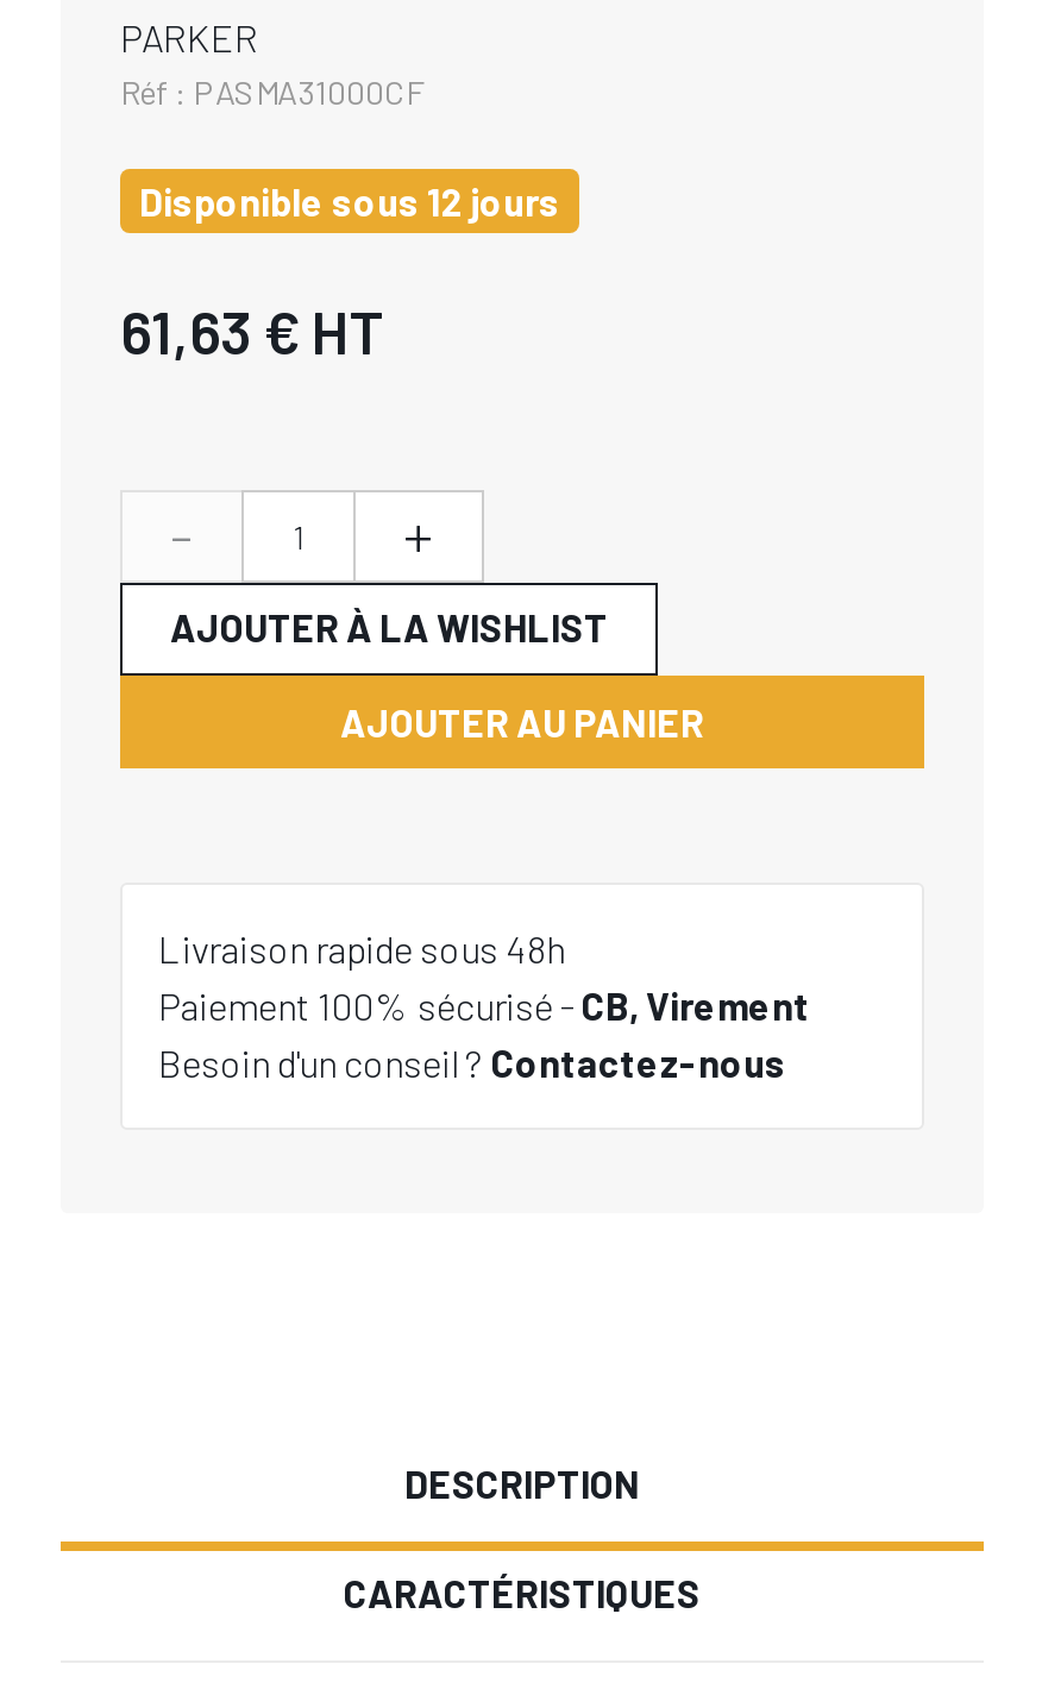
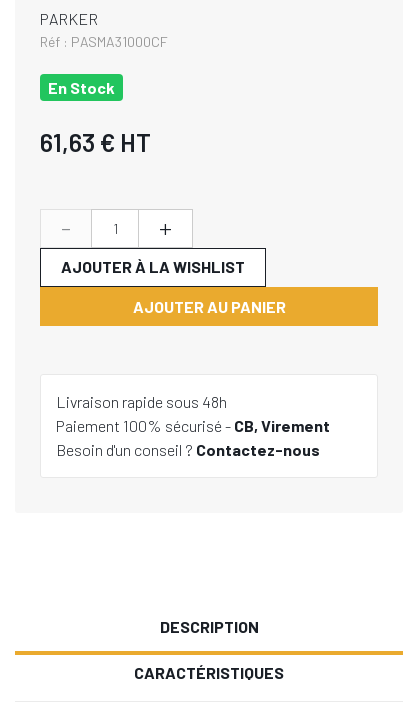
[139,178,560,224] Disponible sous 12 jours -> [48,78,115,97] En Stock

